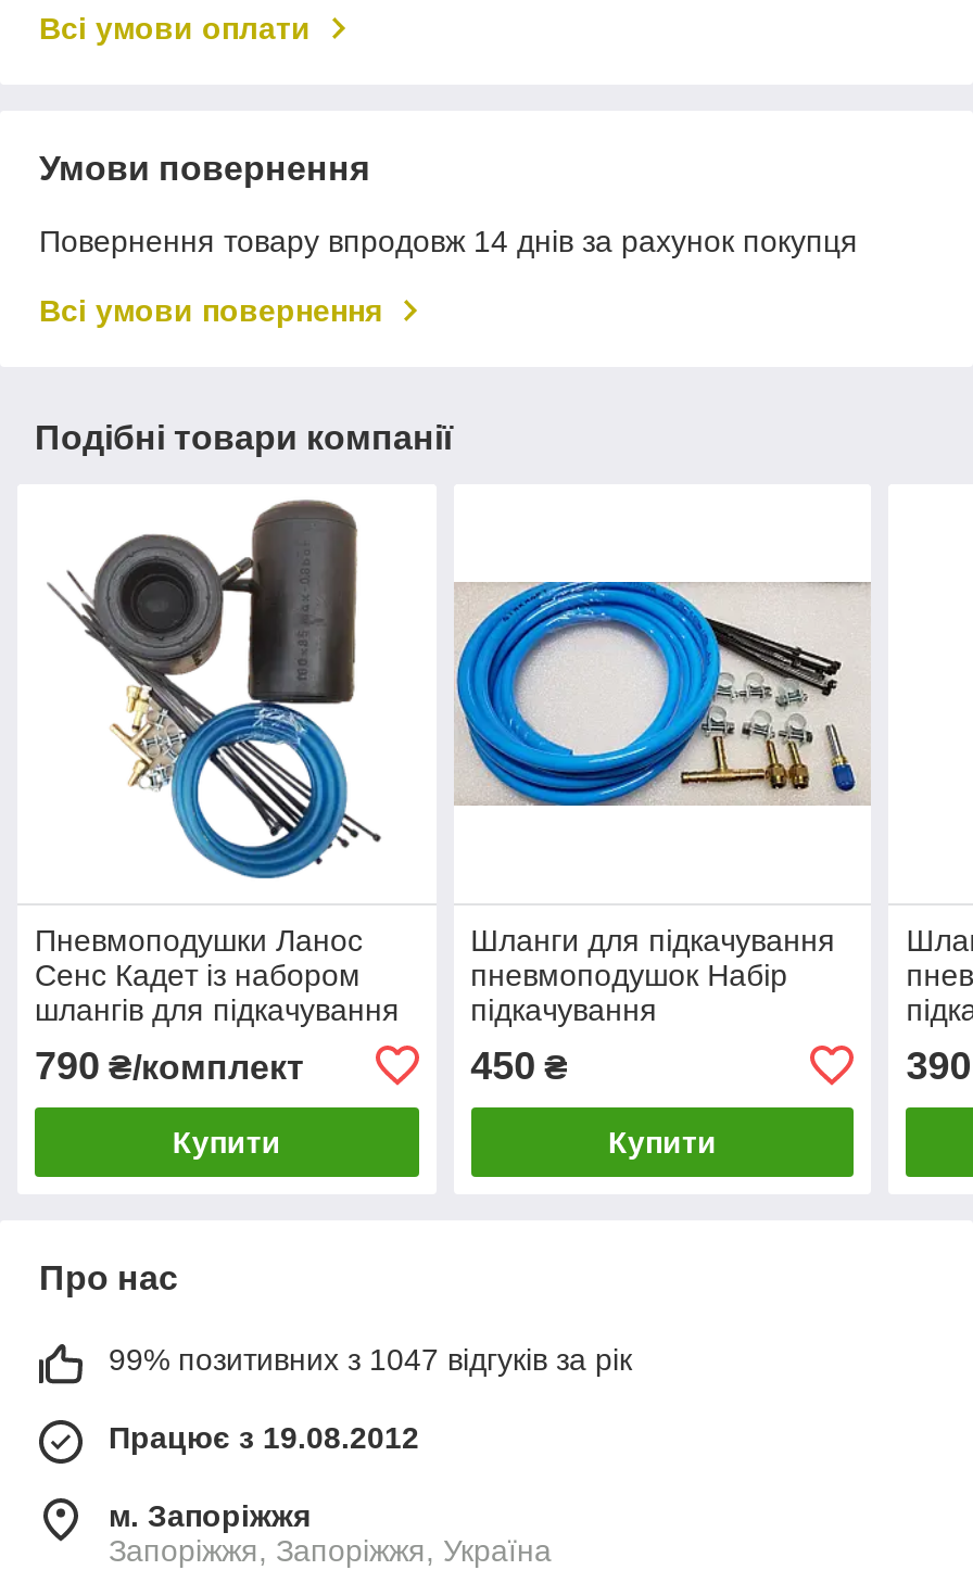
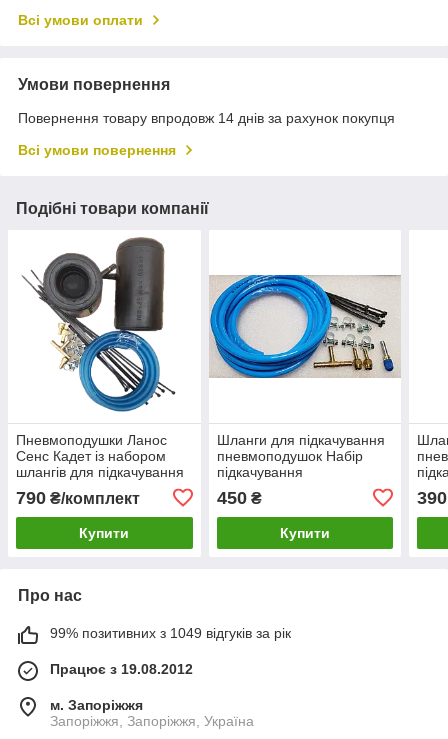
[109,1342,632,1376] 99% позитивних з 1047 відгуків за рік -> [50,625,291,641] 99% позитивних з 1049 відгуків за рік

